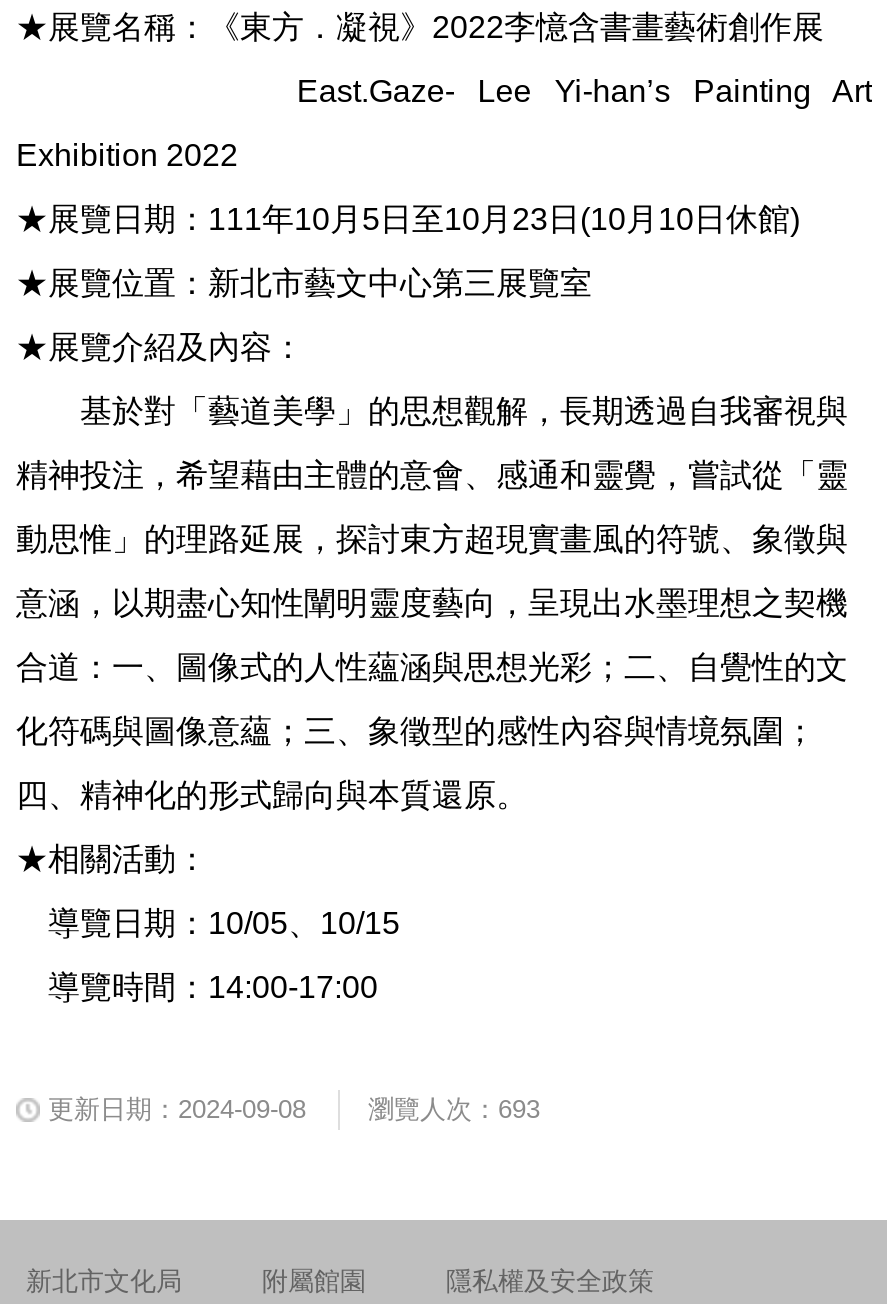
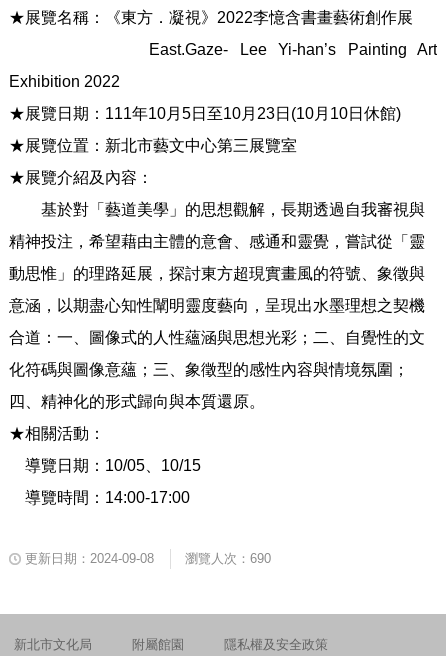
[368,1093,540,1123] 瀏覽人次：693 -> [185,550,271,565] 瀏覽人次：690

